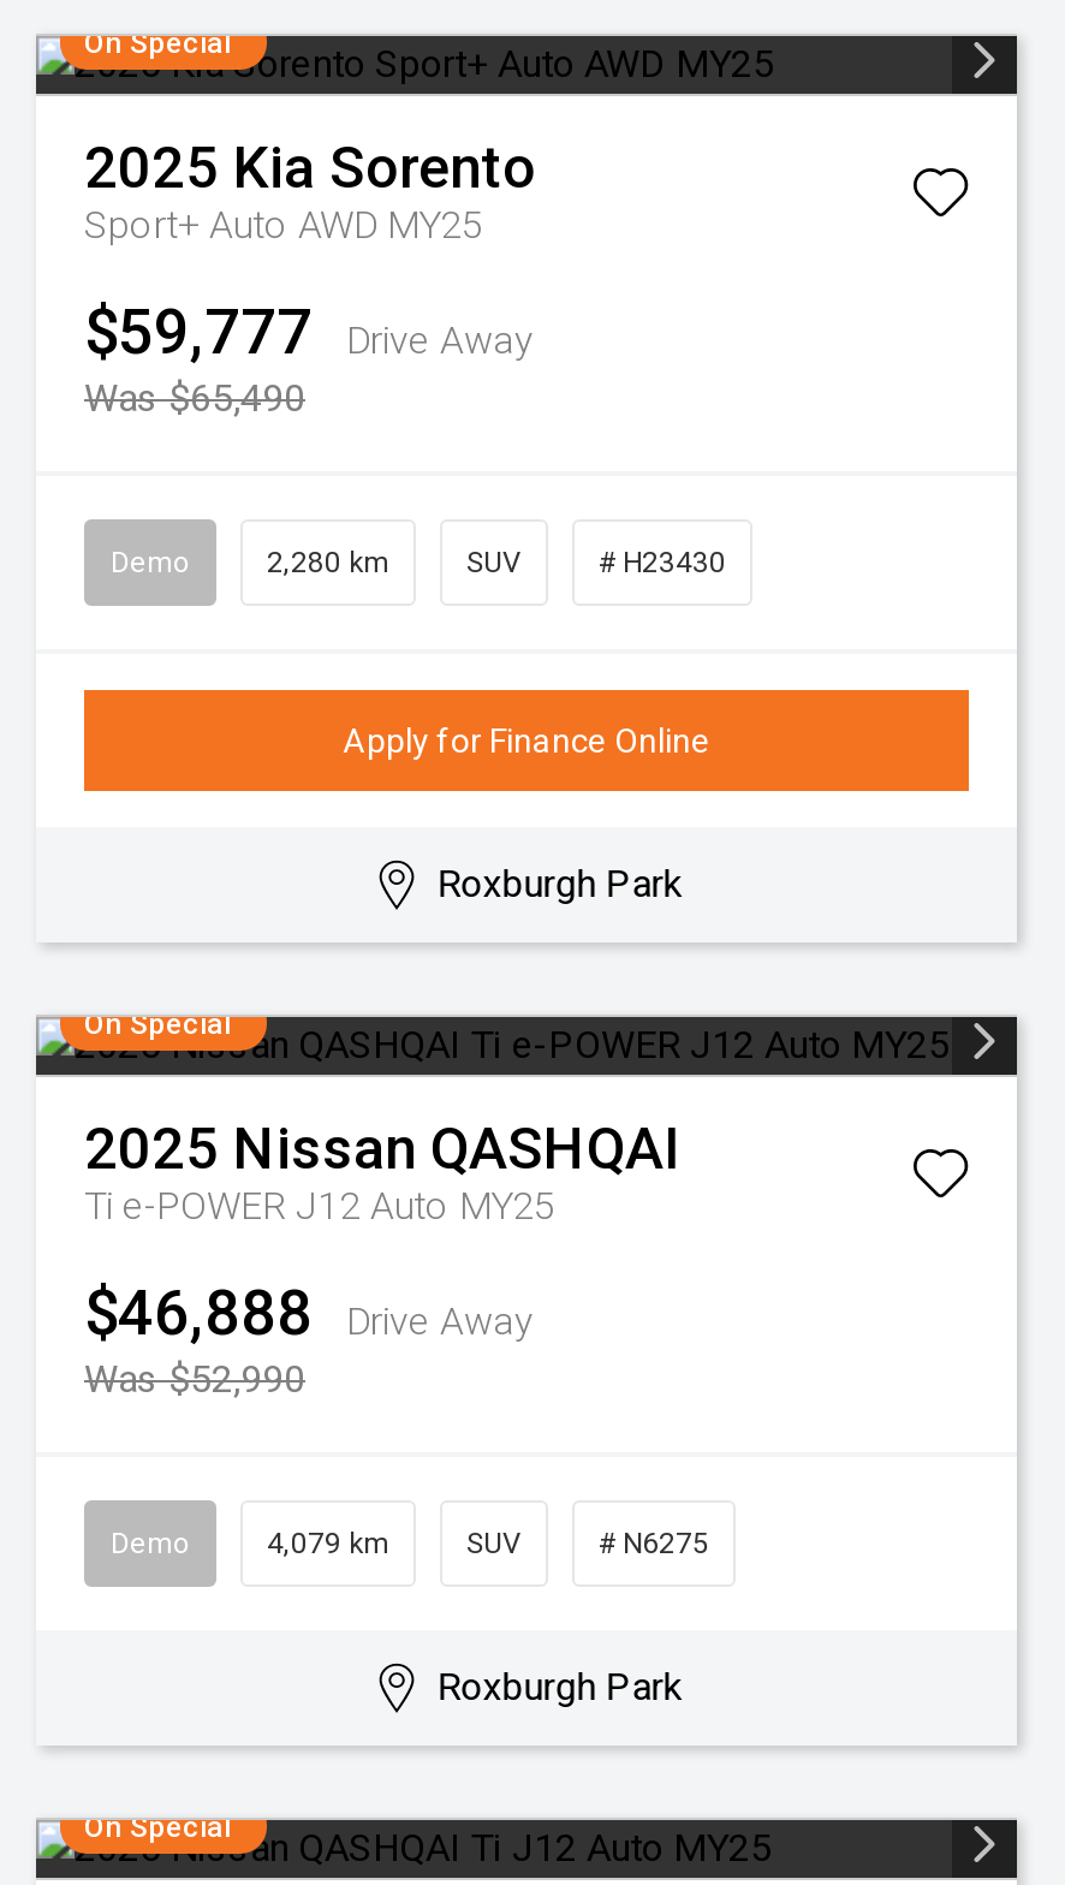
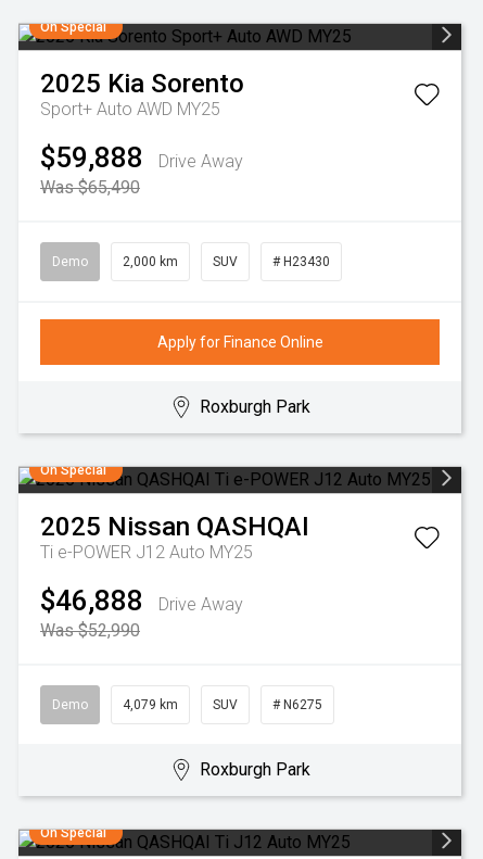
[84,296,534,368] $59,777 Drive Away -> [40,141,243,174] $59,888 Drive Away
[267,546,389,579] 2,280 km -> [123,254,178,269] 2,000 km

